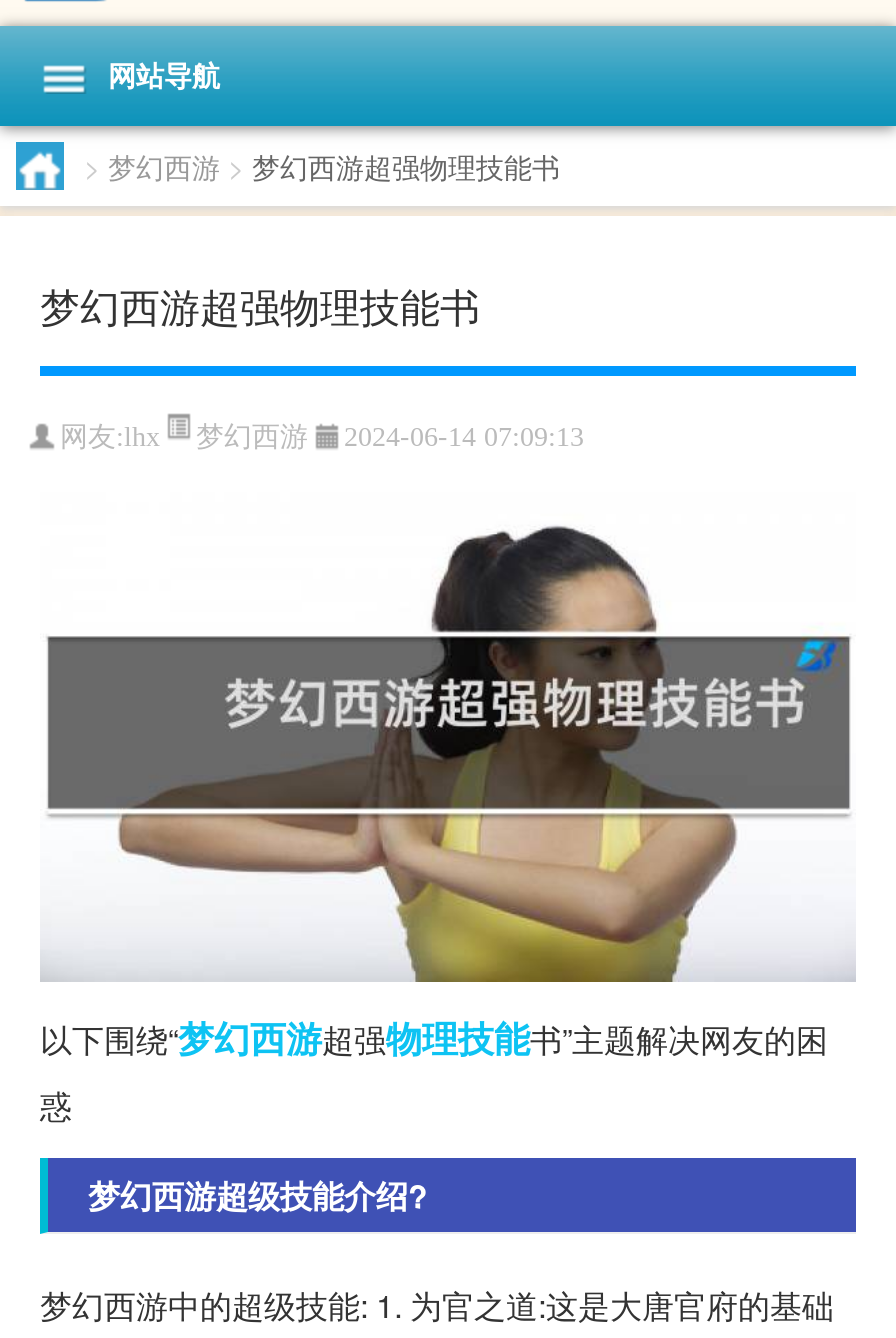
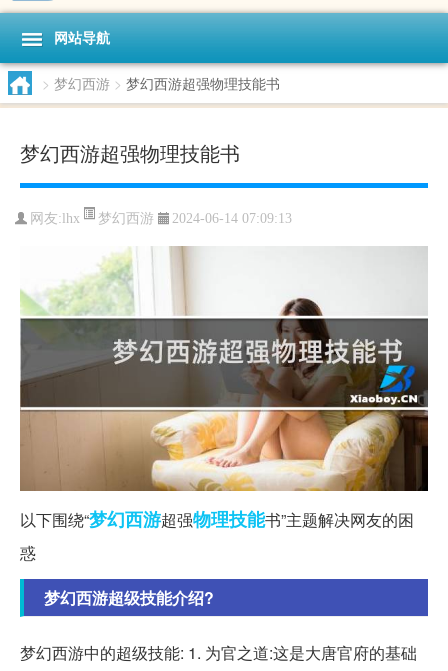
[40,492,856,982] [image] -> [19,245,429,492] [image]

